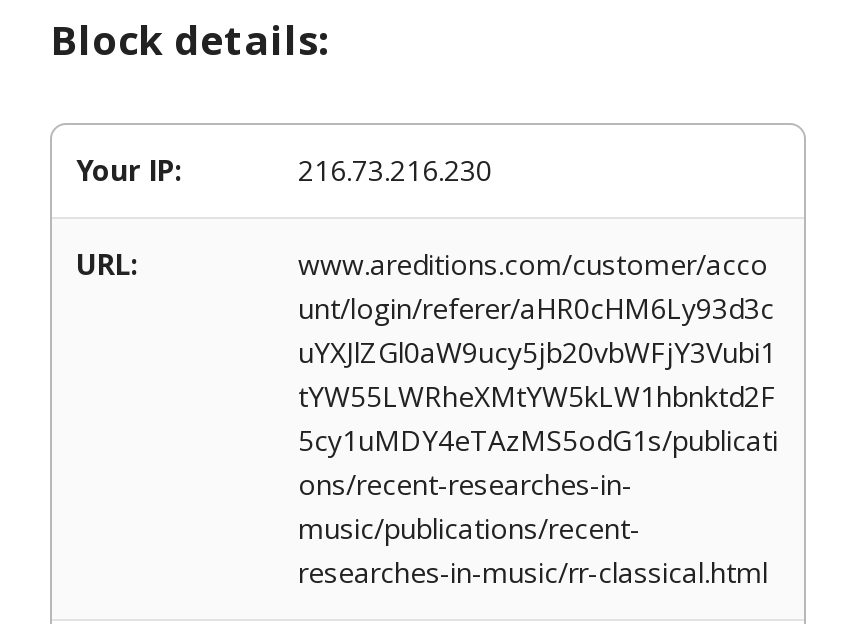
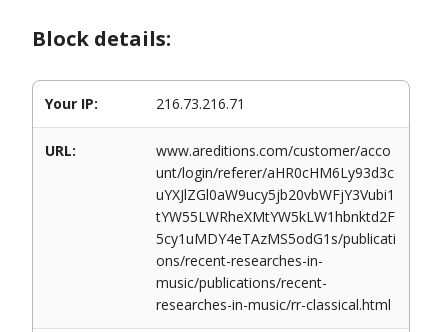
[298,151,492,189] 216.73.216.230 -> [156,94,245,113] 216.73.216.71

